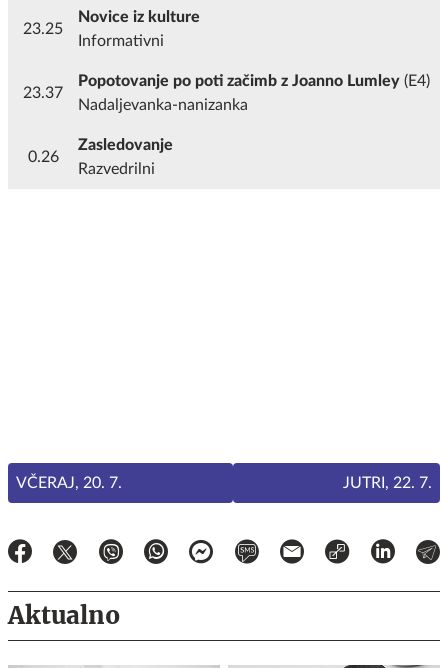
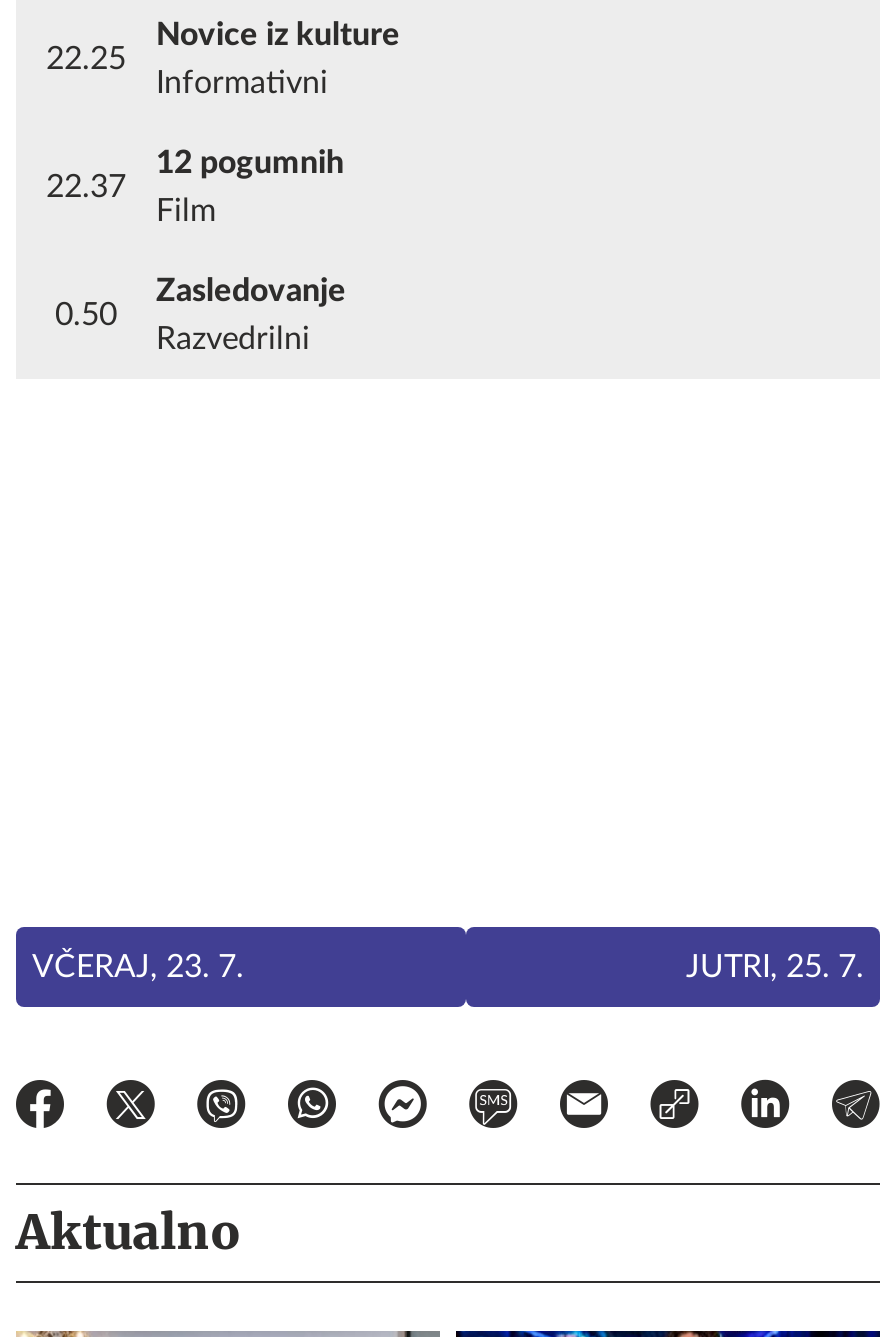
[23,21,63,37] 23.25 -> [46,43,126,75] 22.25
[78,73,430,89] Popotovanje po poti začimb z Joanno Lumley (E4) -> [156,147,344,179] 12 pogumnih
[23,85,63,101] 23.37 -> [46,171,126,203] 22.37
[78,97,248,113] Nadaljevanka-nanizanka -> [156,195,216,227] Film
[27,149,58,165] 0.26 -> [55,299,117,331] 0.50
[16,475,122,491] VČERAJ, 20. 7. -> [32,951,244,983] VČERAJ, 23. 7.
[343,475,432,491] JUTRI, 22. 7. -> [686,951,864,983] JUTRI, 25. 7.

